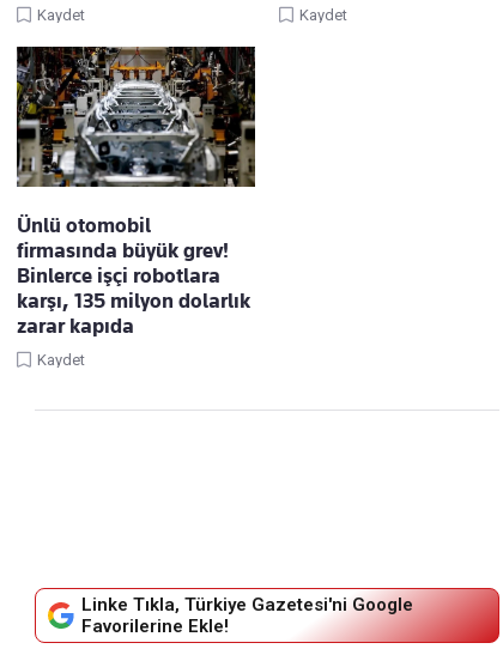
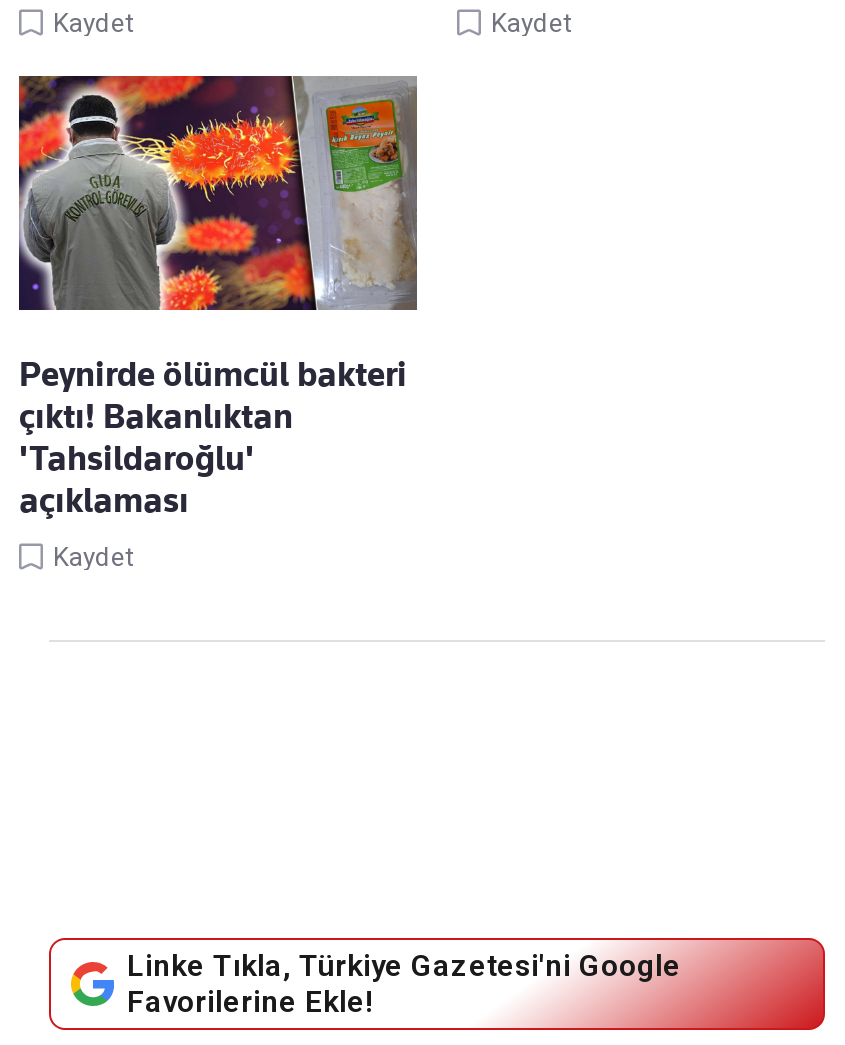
[16,46,256,338] [image] | Ünlü otomobil | firmasında büyük grev! | Binlerce işçi robotlara | karşı, 135 milyon dolarlık | zarar kapıda -> [17,74,419,521] [image] | Peynirde ölümcül bakteri | çıktı! Bakanlıktan | 'Tahsildaroğlu' | açıklaması

